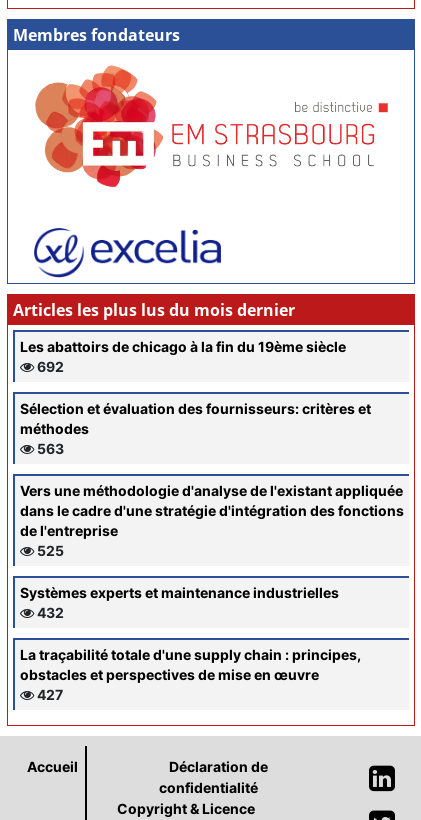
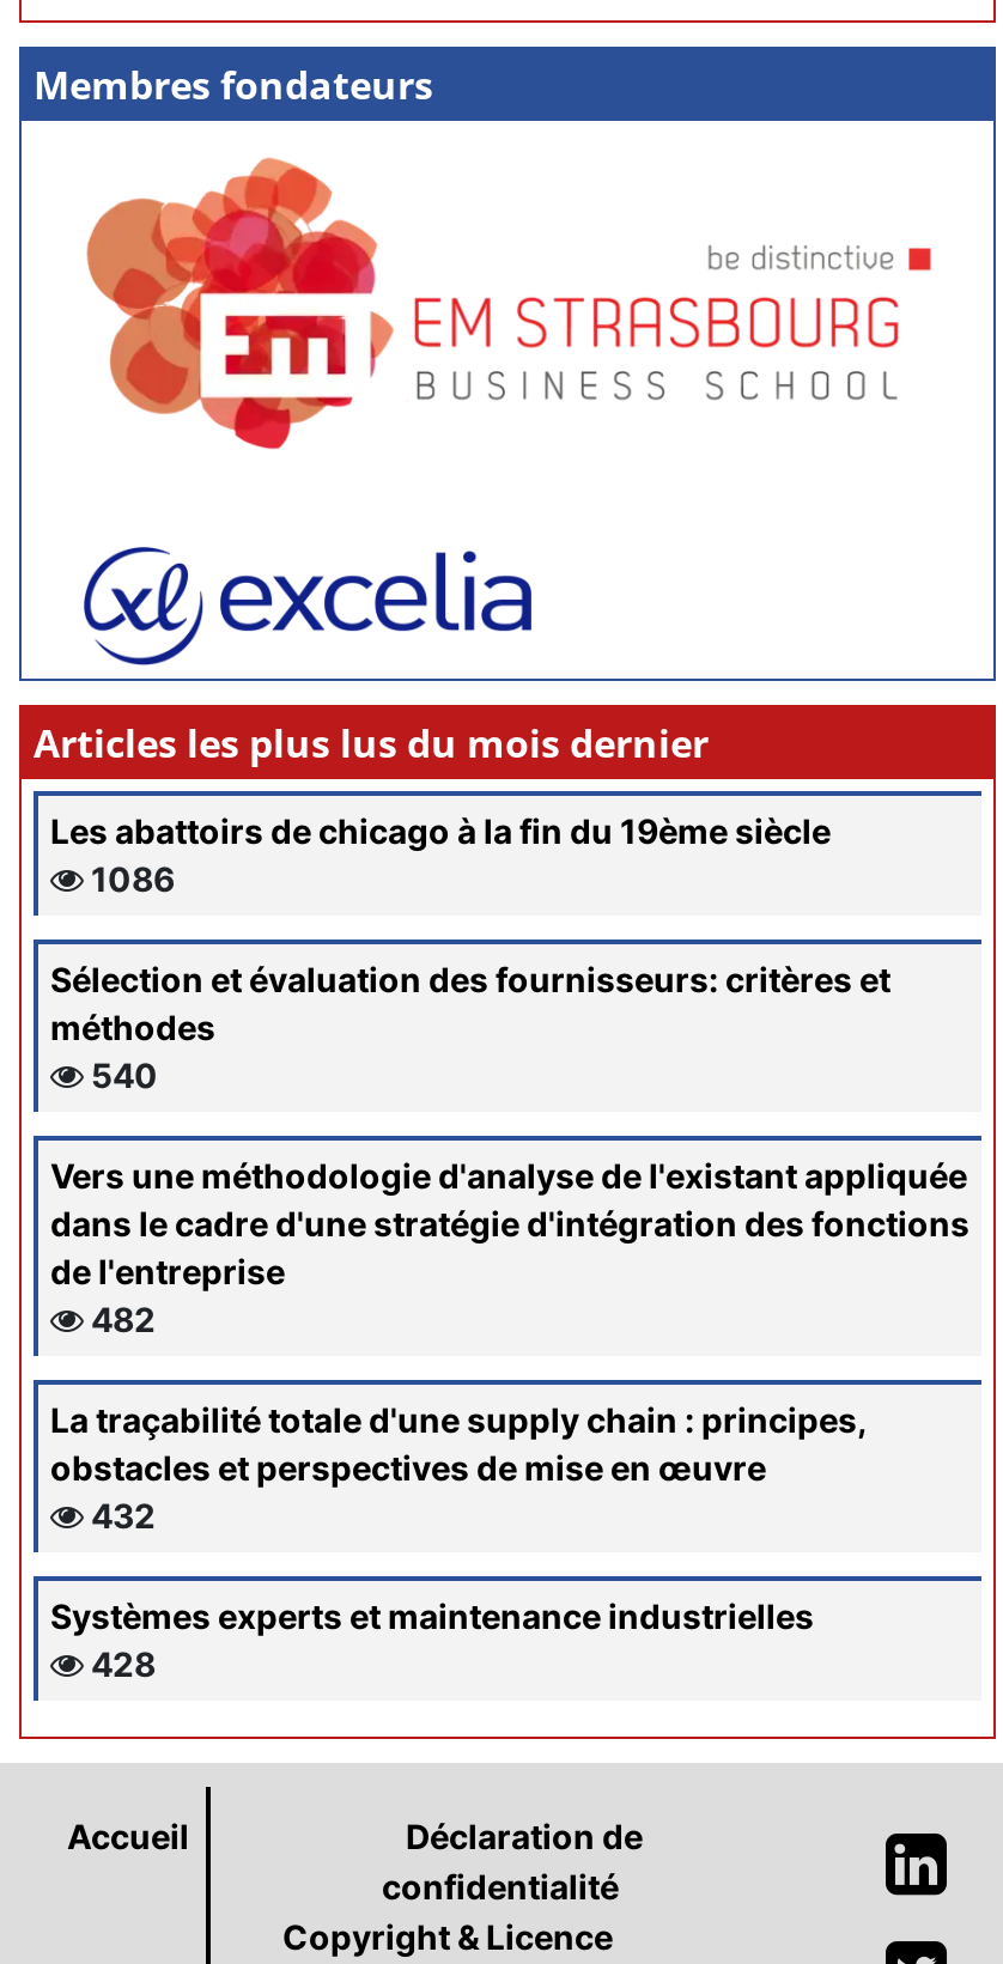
[34,358,64,375] 692 -> [84,858,175,898] 1086
[34,440,64,457] 563 -> [84,1054,158,1095] 540
[34,542,64,559] 525 -> [84,1298,156,1339] 482
moved [20,584,339,621] -> [50,1494,814,1636]: Systèmes experts et maintenance industrielles | 432
moved [20,646,361,683] -> [50,1399,867,1487]: La traçabilité totale d'une supply chain : principes, | obstacles et perspectives de mise en œuvre
[34,686,63,703] 427 -> [84,1643,156,1683] 428

